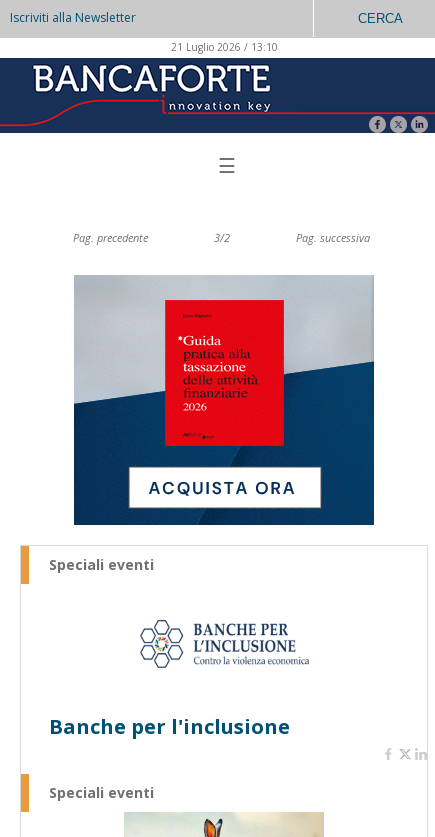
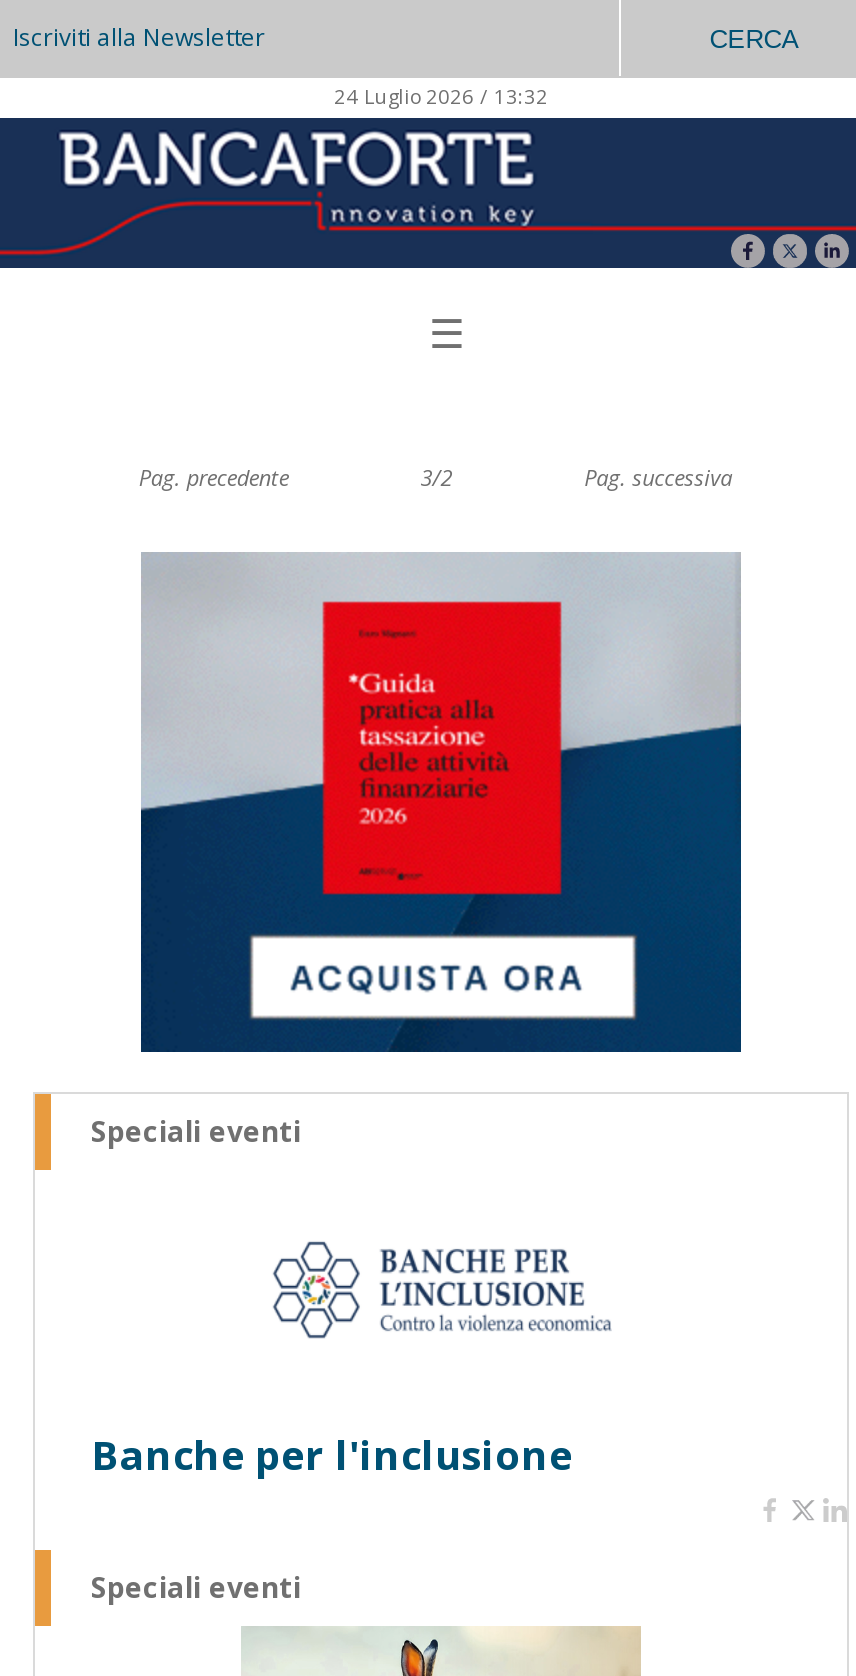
[170,40,277,54] 21 Luglio 2026 / 13:10 -> [334,82,548,110] 24 Luglio 2026 / 13:32

